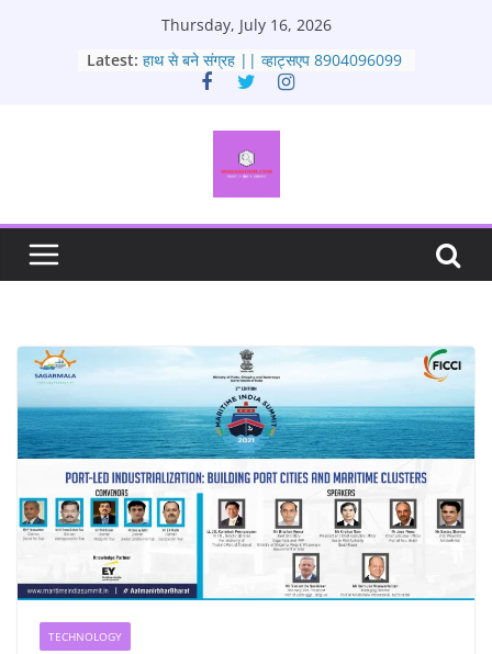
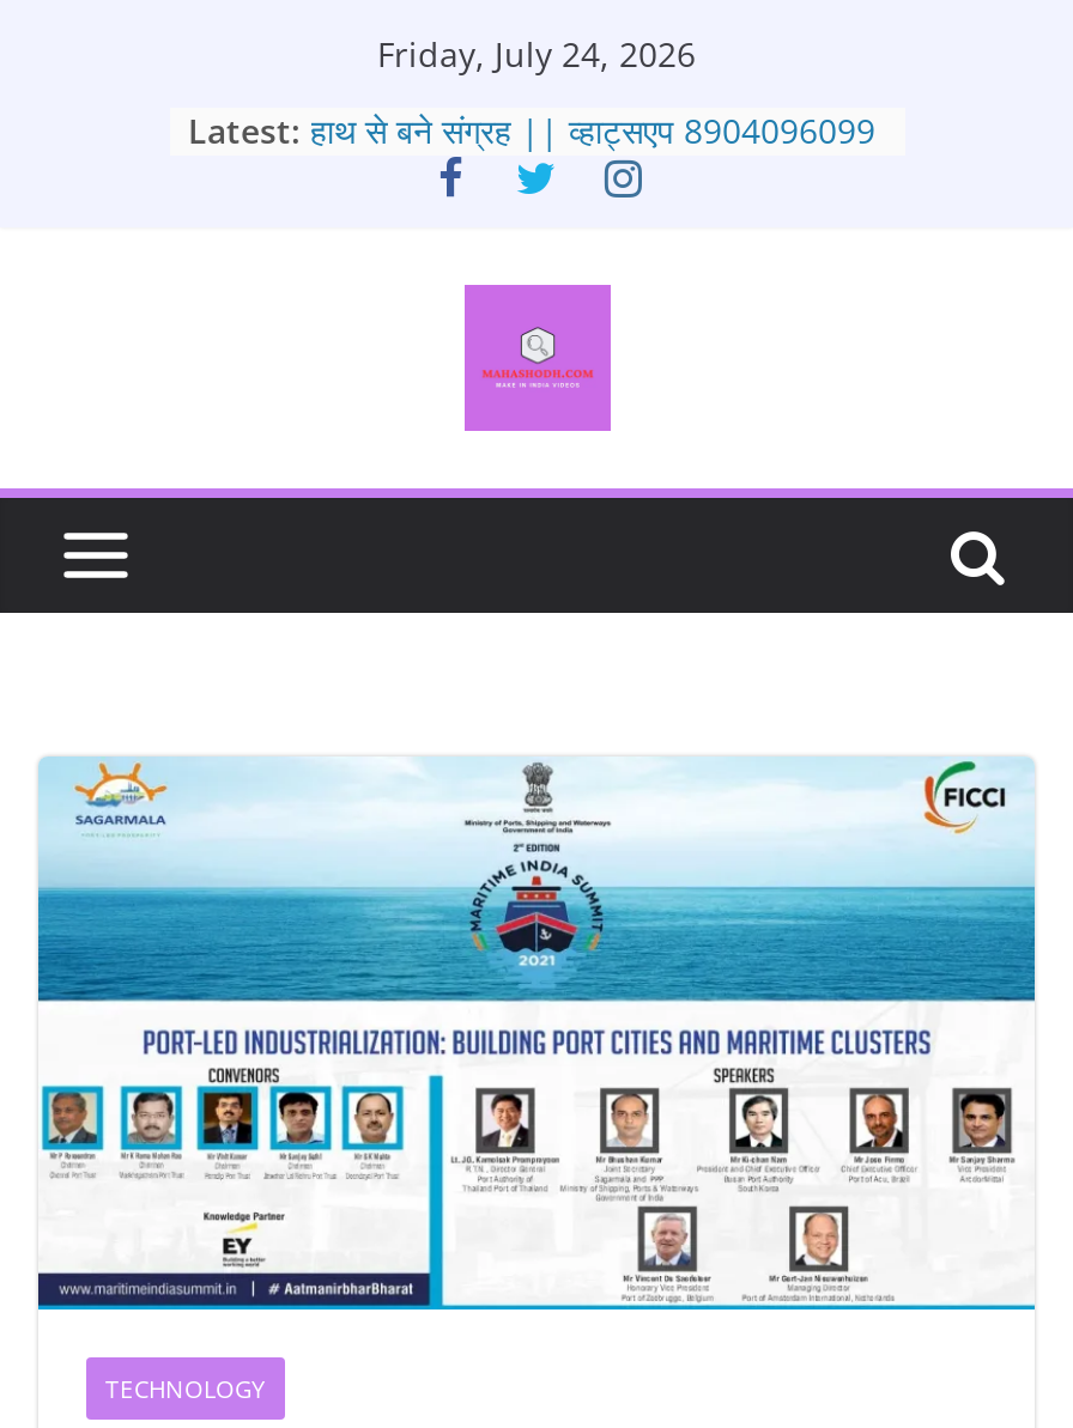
[161,14,331,35] Thursday, July 16, 2026 -> [377,31,696,77] Friday, July 24, 2026

